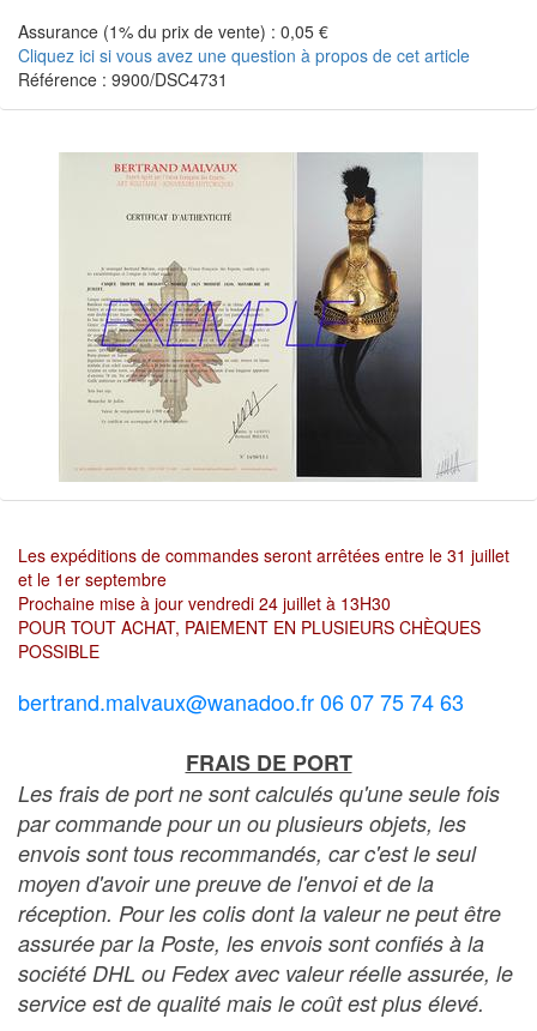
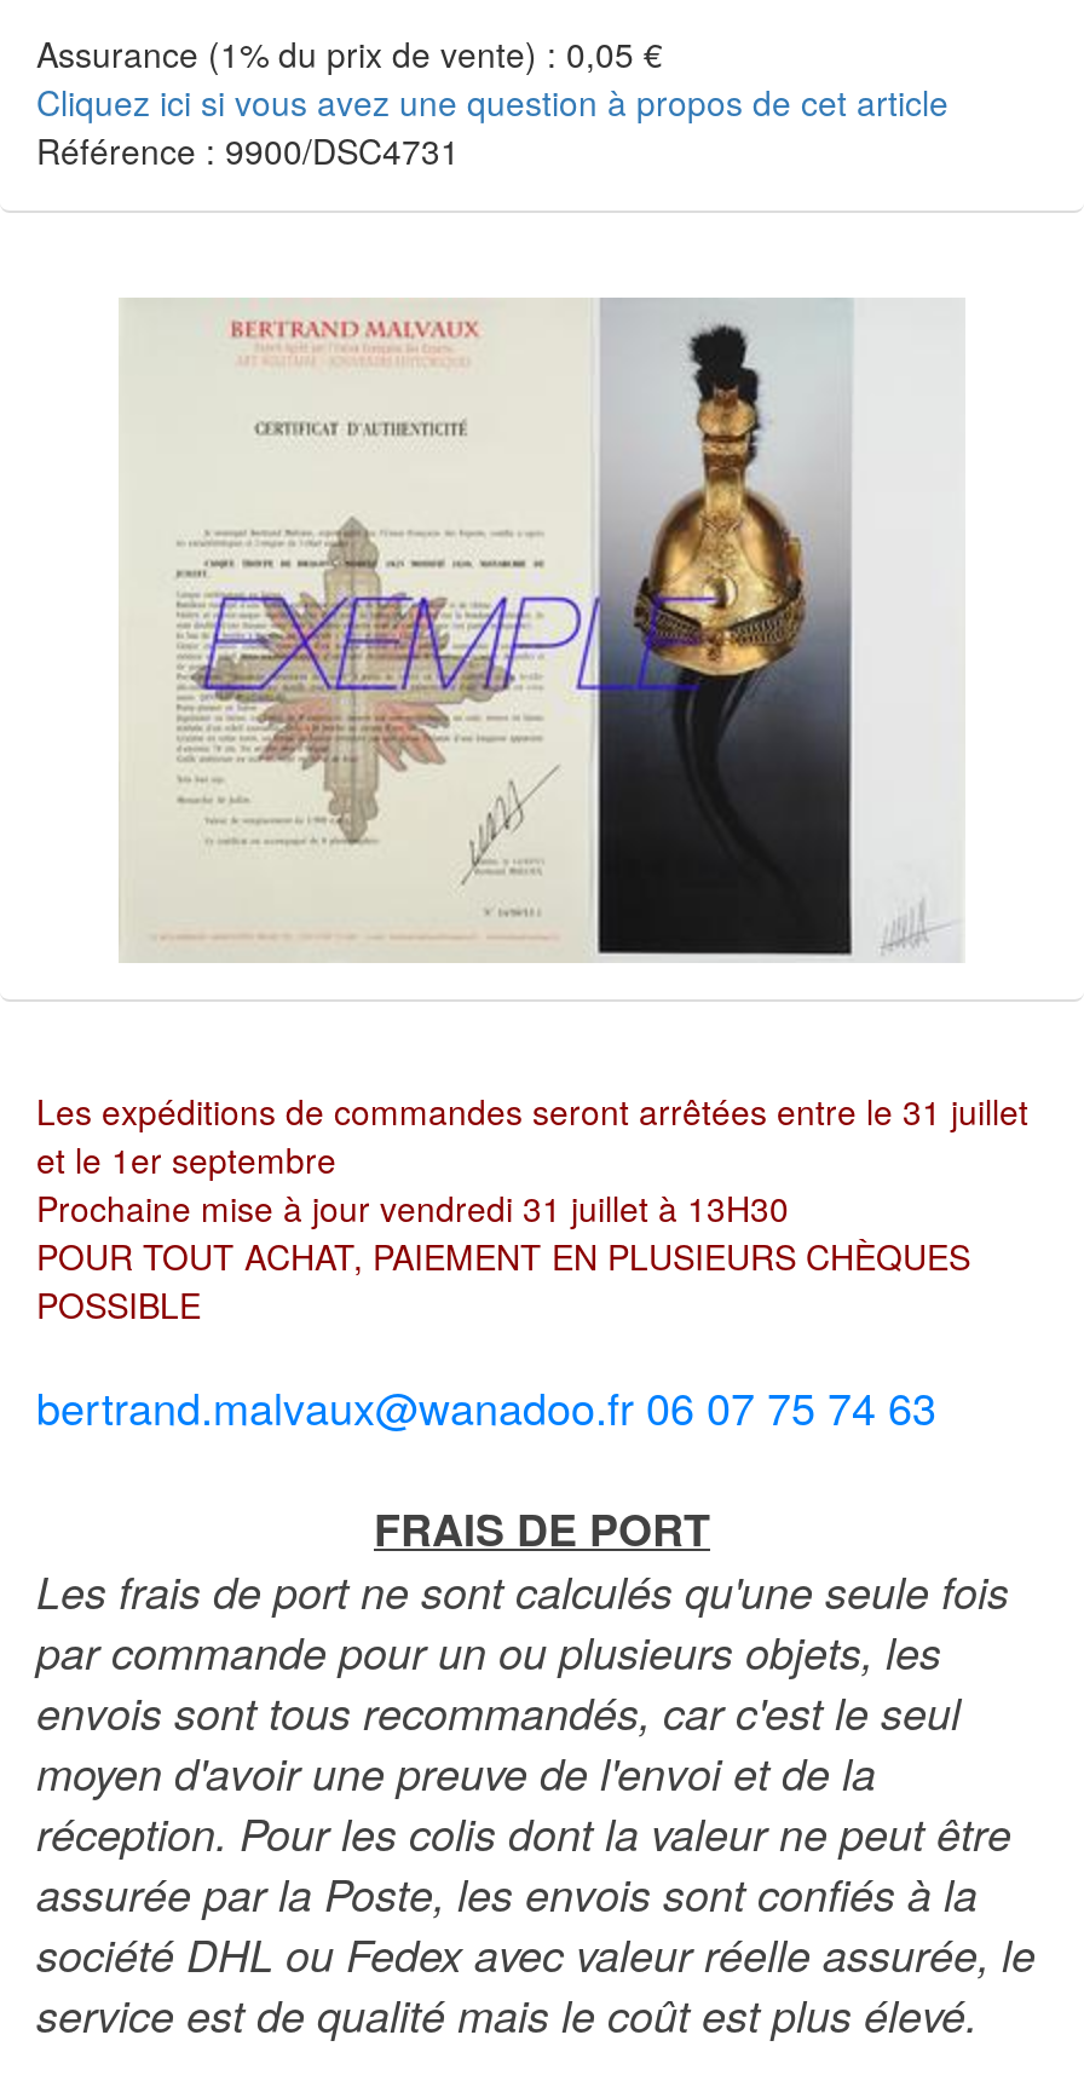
[18,591,391,615] Prochaine mise à jour vendredi 24 juillet à 13H30 -> [36,1183,789,1232] Prochaine mise à jour vendredi 31 juillet à 13H30

